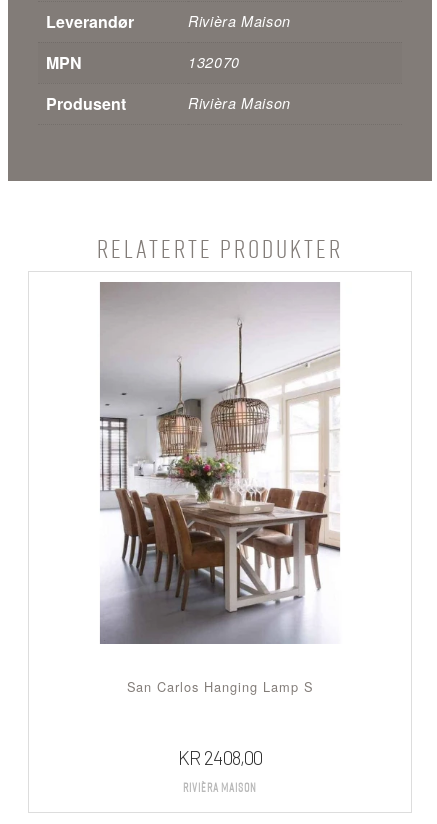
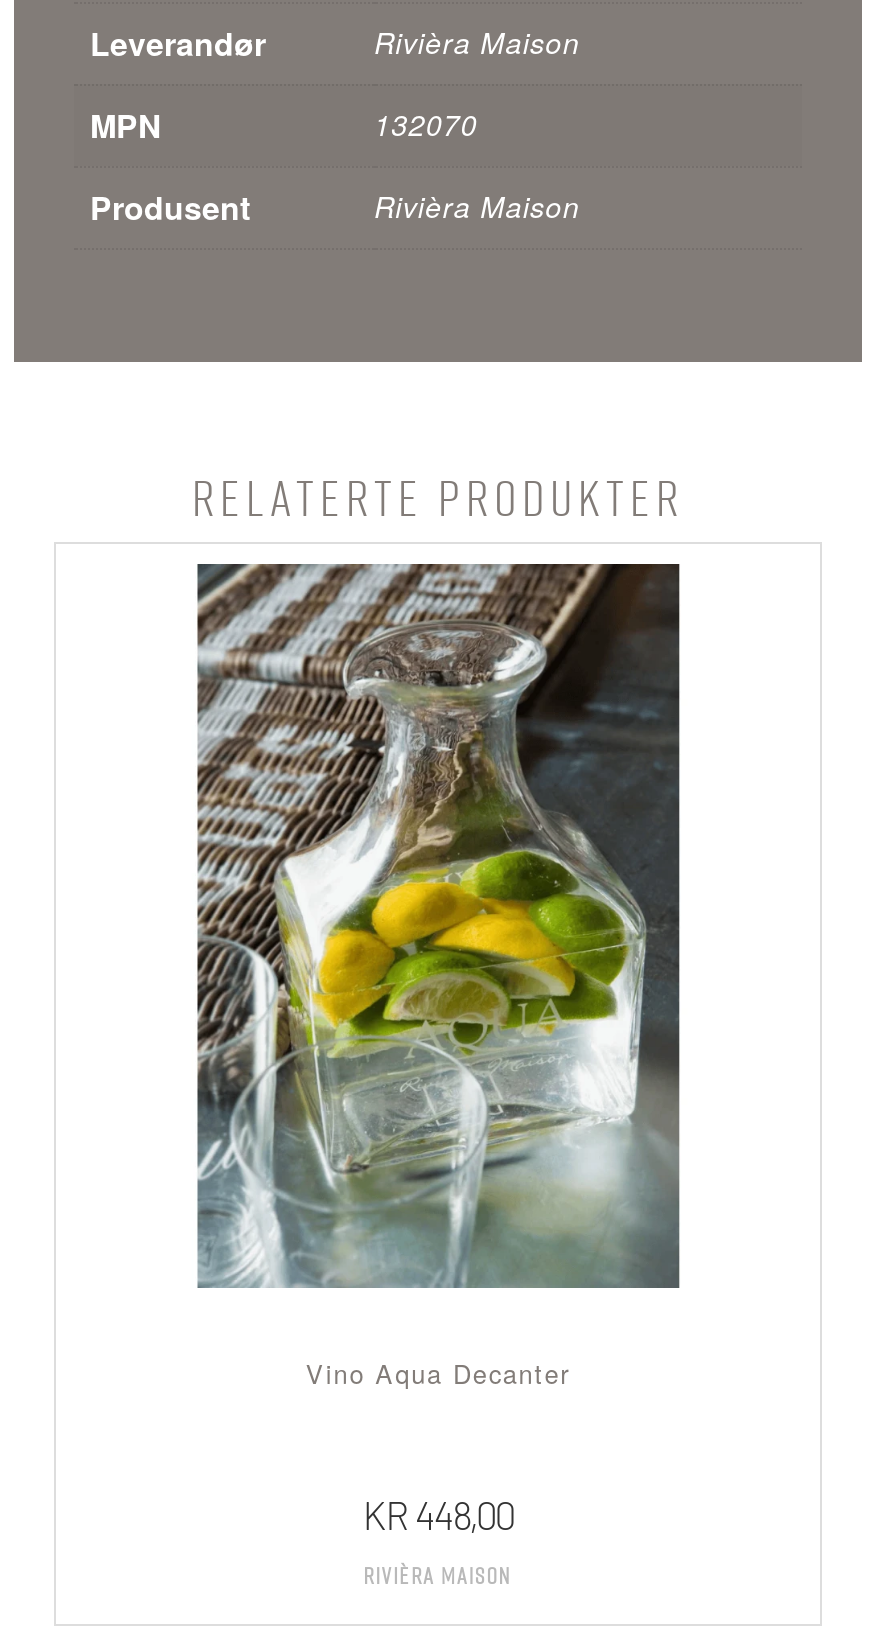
[100,282,341,695] [image] | San Carlos Hanging Lamp S -> [196,562,682,1391] [image] | Vino Aqua Decanter
[178,745,262,768] KR 2408,00 -> [363,1491,513,1537] KR 448,00

